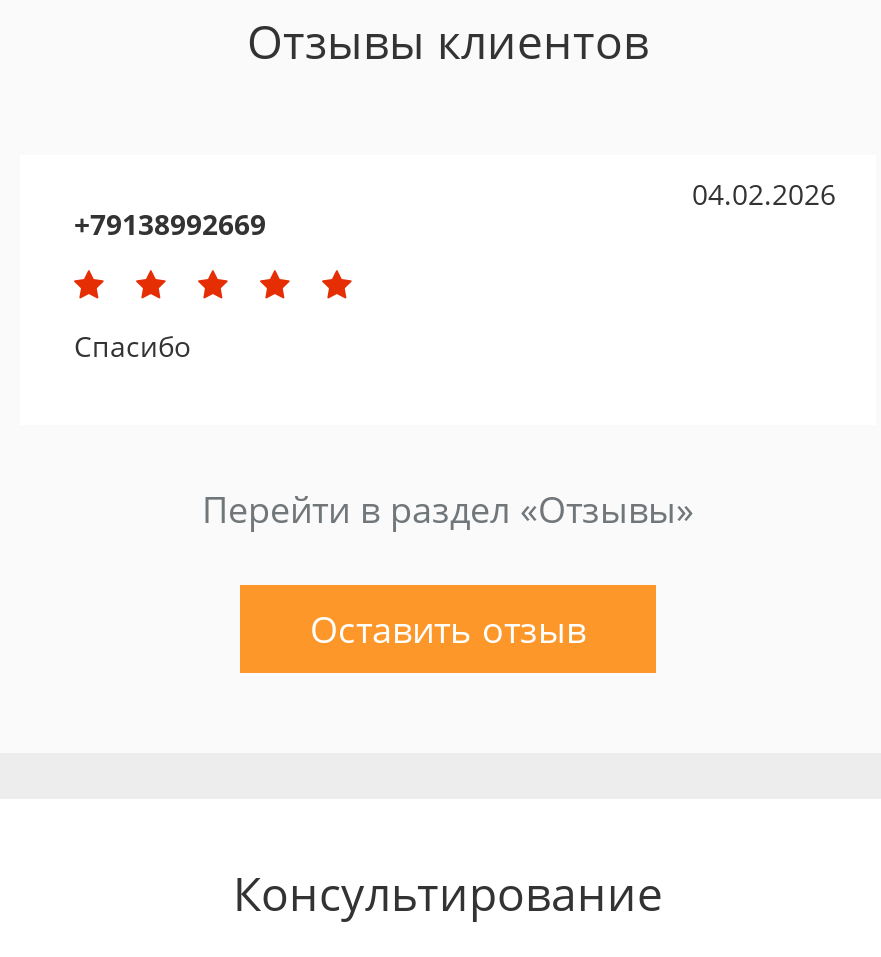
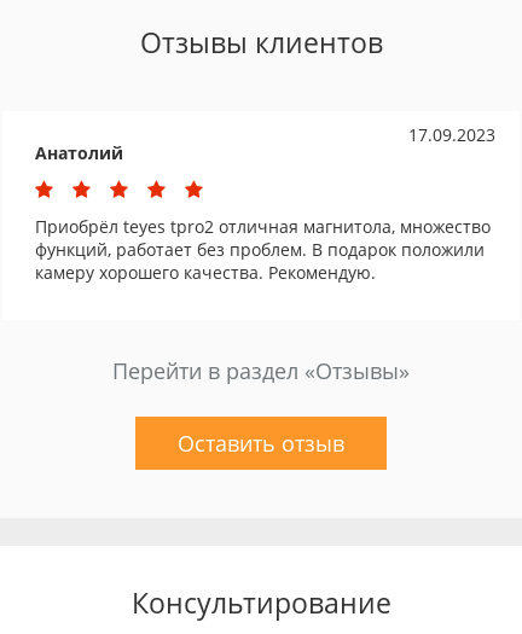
[74,175,836,243] 04.02.2026 | +79138992669 -> [35,123,495,164] 17.09.2023 | Анатолий
[74,327,190,365] Спасибо -> [35,215,491,284] Приобрёл teyes tpro2 отличная магнитола, множество | функций, работает без проблем. В подарок положили | камеру хорошего качества. Рекомендую.

